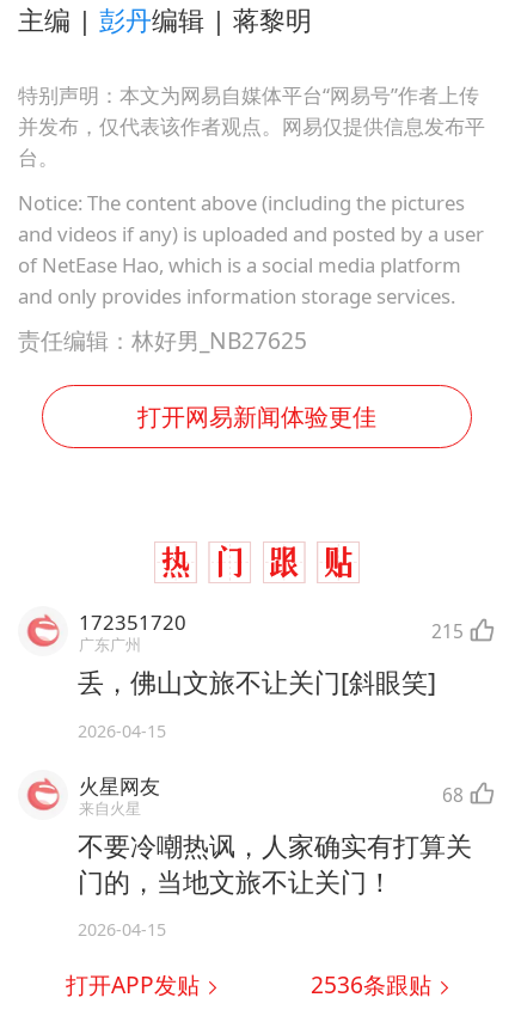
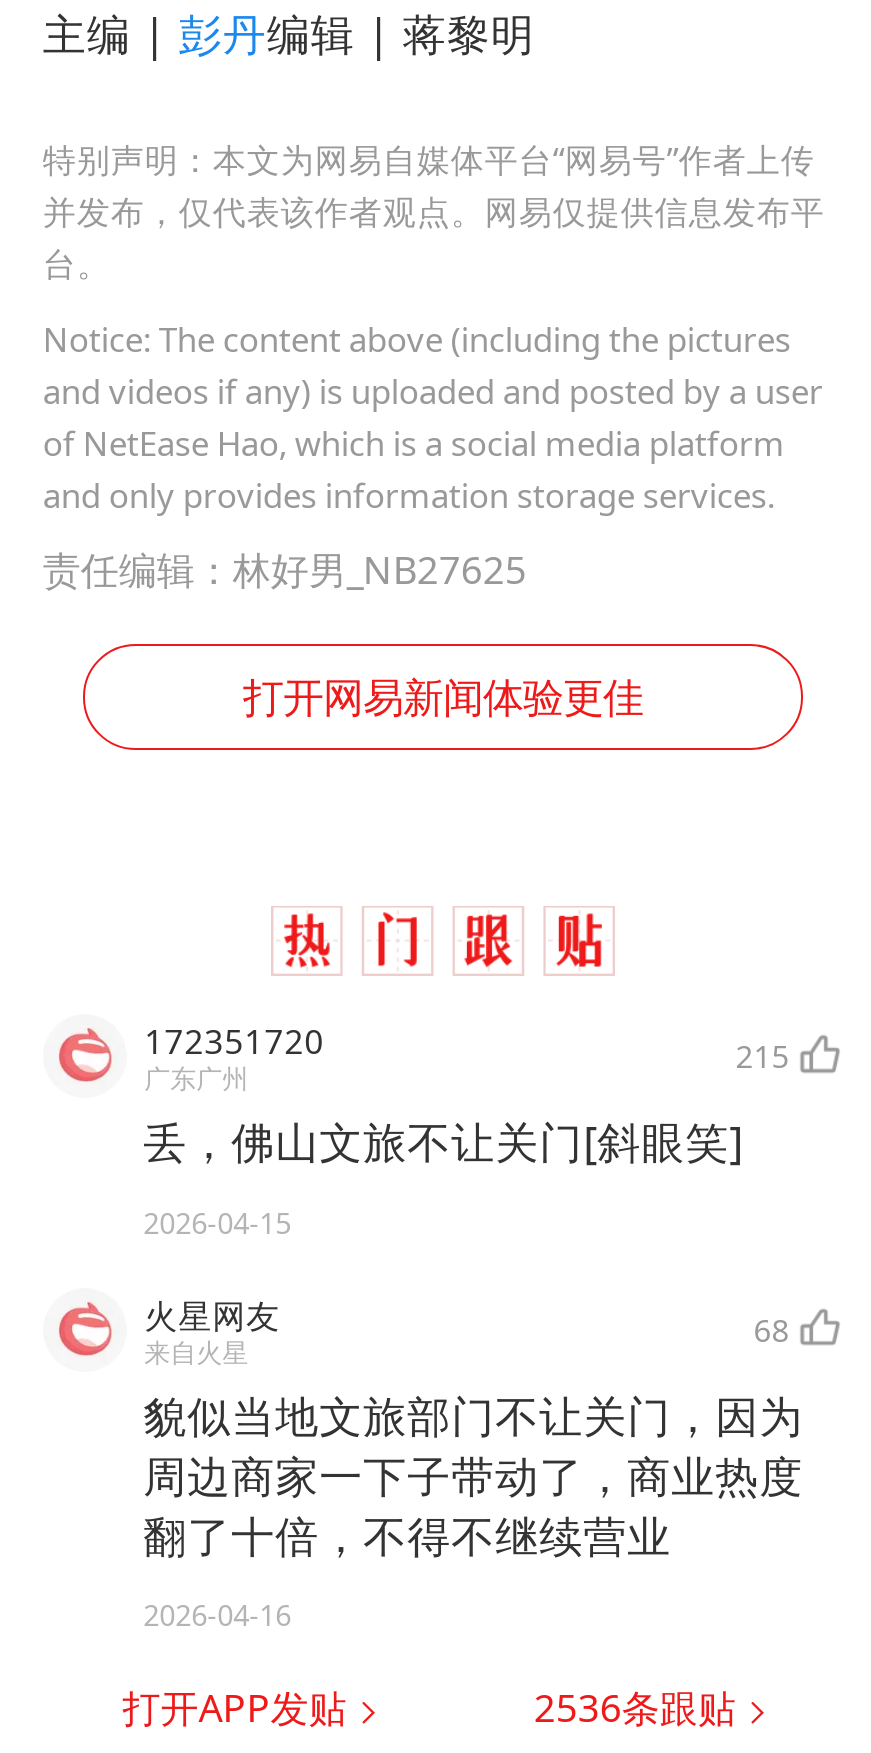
[78,828,472,899] 不要冷嘲热讽，人家确实有打算关 | 门的，当地文旅不让关门！ -> [143,1386,803,1564] 貌似当地文旅部门不让关门，因为 | 周边商家一下子带动了，商业热度 | 翻了十倍，不得不继续营业
[78,918,166,941] 2026-04-15 -> [143,1596,291,1634] 2026-04-16

